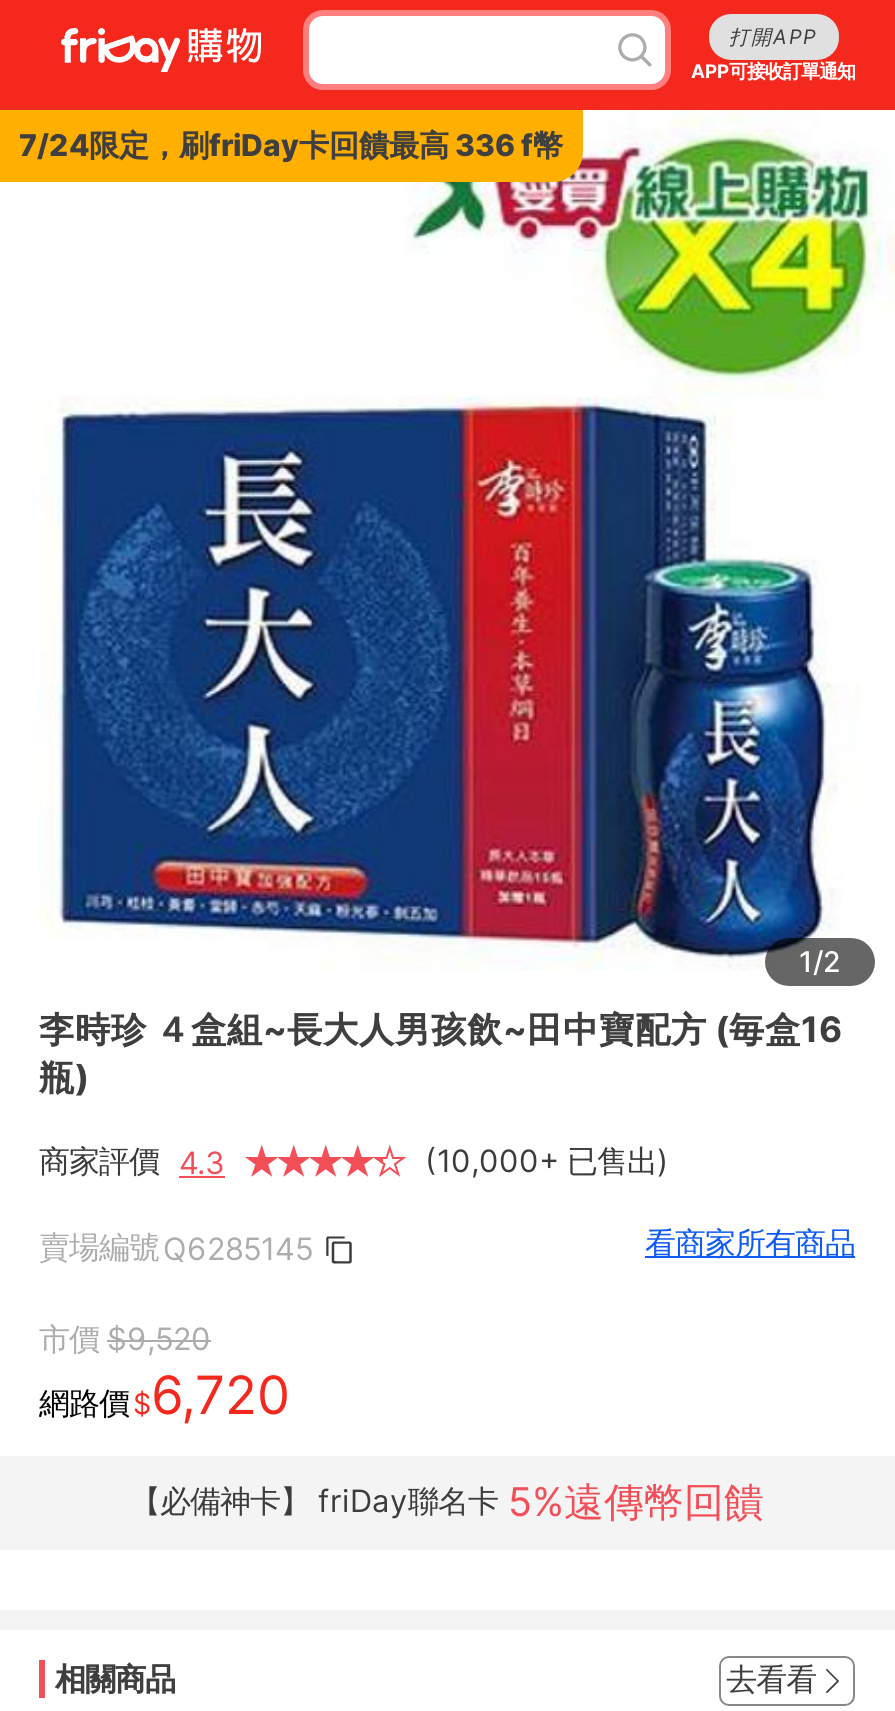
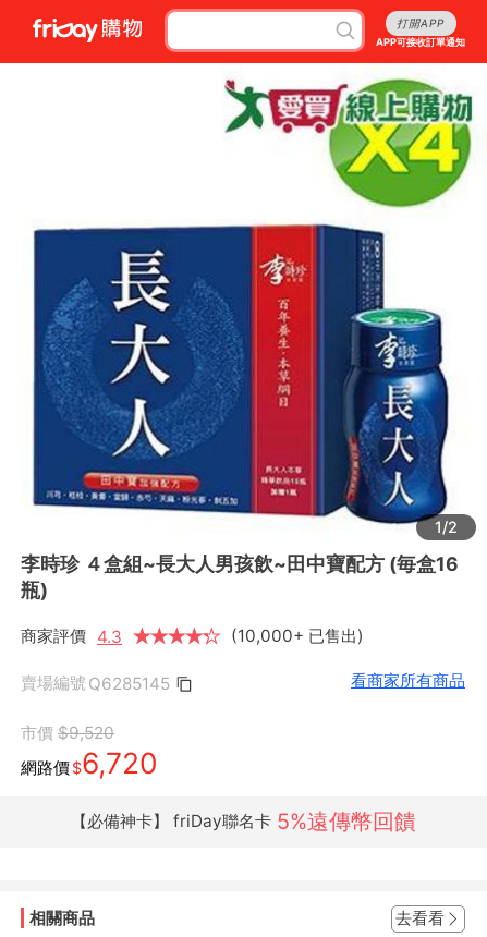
[19,126,563,164] 7/24限定，刷friDay卡回饋最高 336 f幣 -> none

